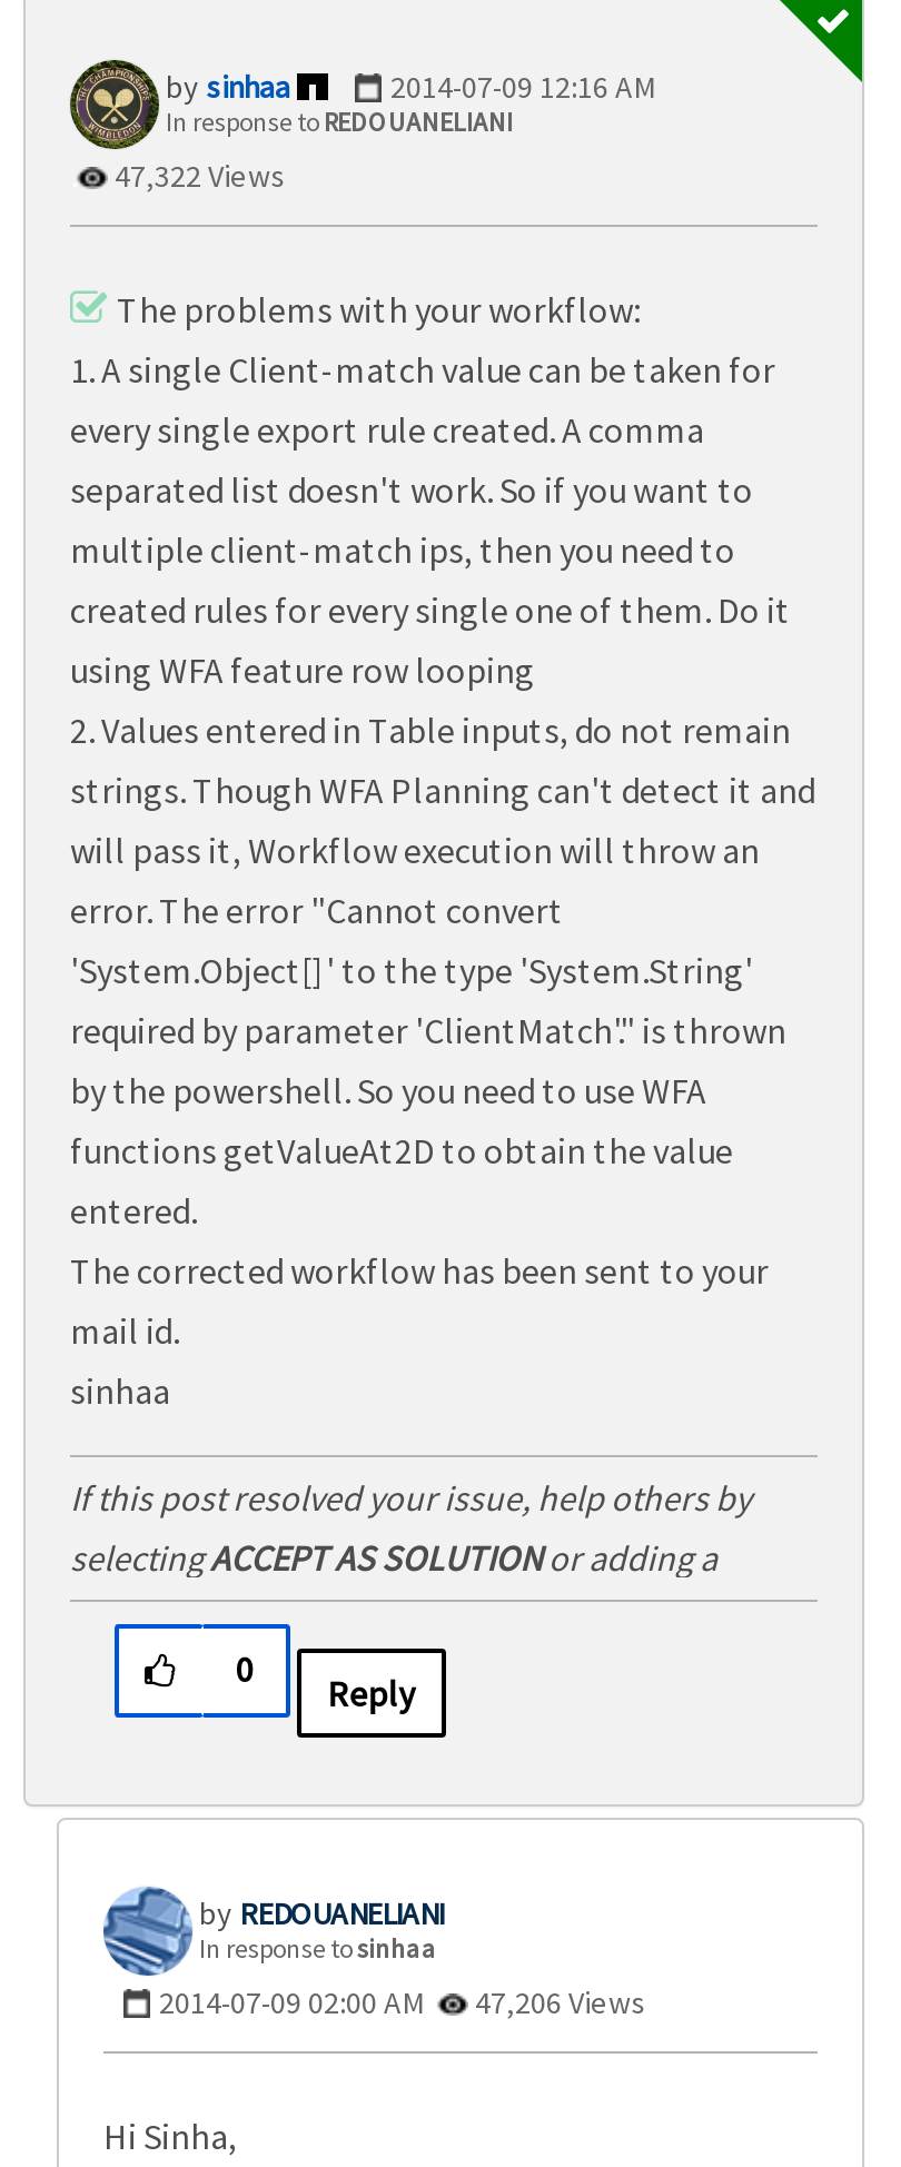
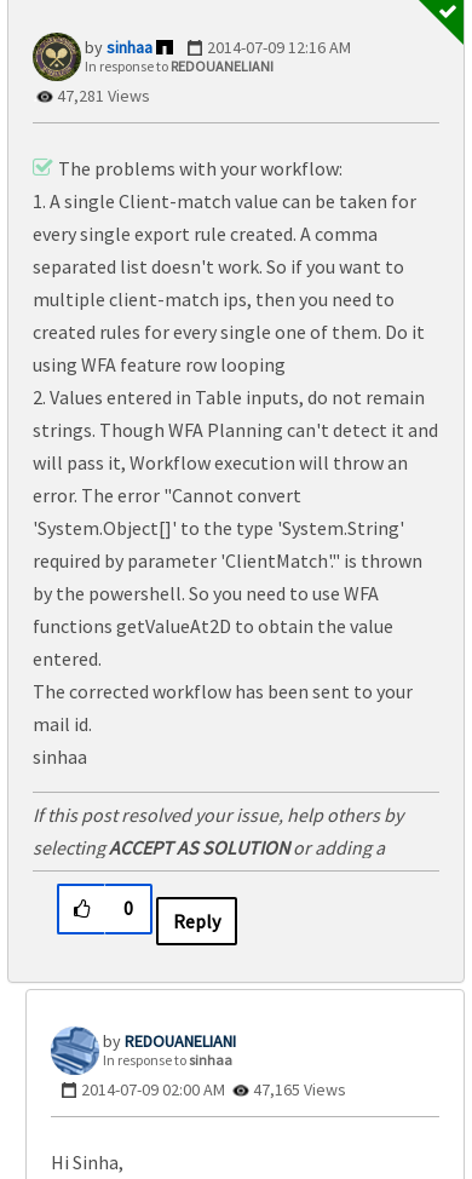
[108,156,286,196] 47,322 Views -> [53,85,150,107] 47,281 Views
[159,1982,646,2022] 2014-07-09 02:00 AM 47,206 Views -> [81,1079,346,1100] 2014-07-09 02:00 AM 47,165 Views

